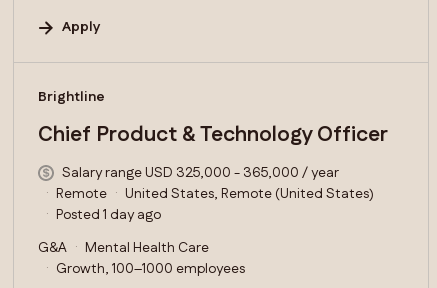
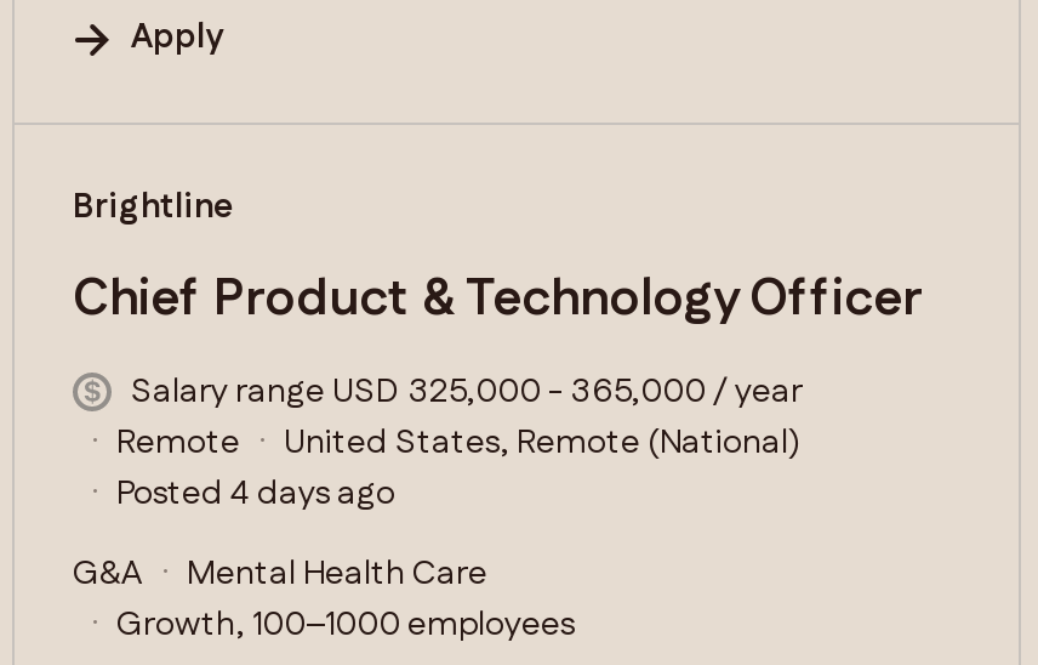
[56,184,374,225] United States, Remote (United States) | Posted 1 day ago -> [116,419,800,518] United States, Remote (National) | Posted 4 days ago

